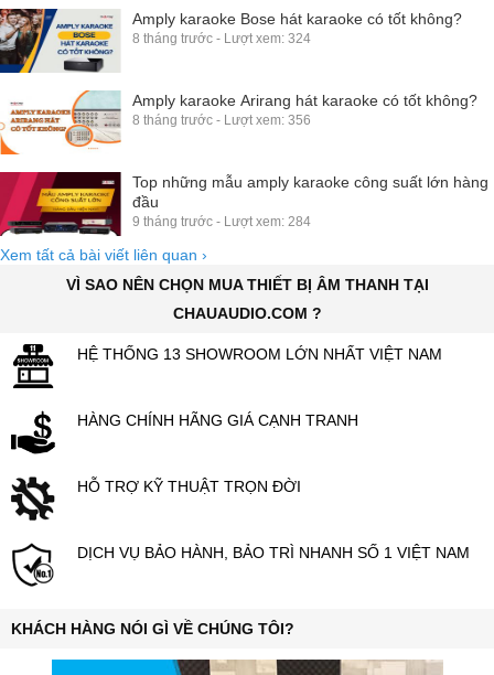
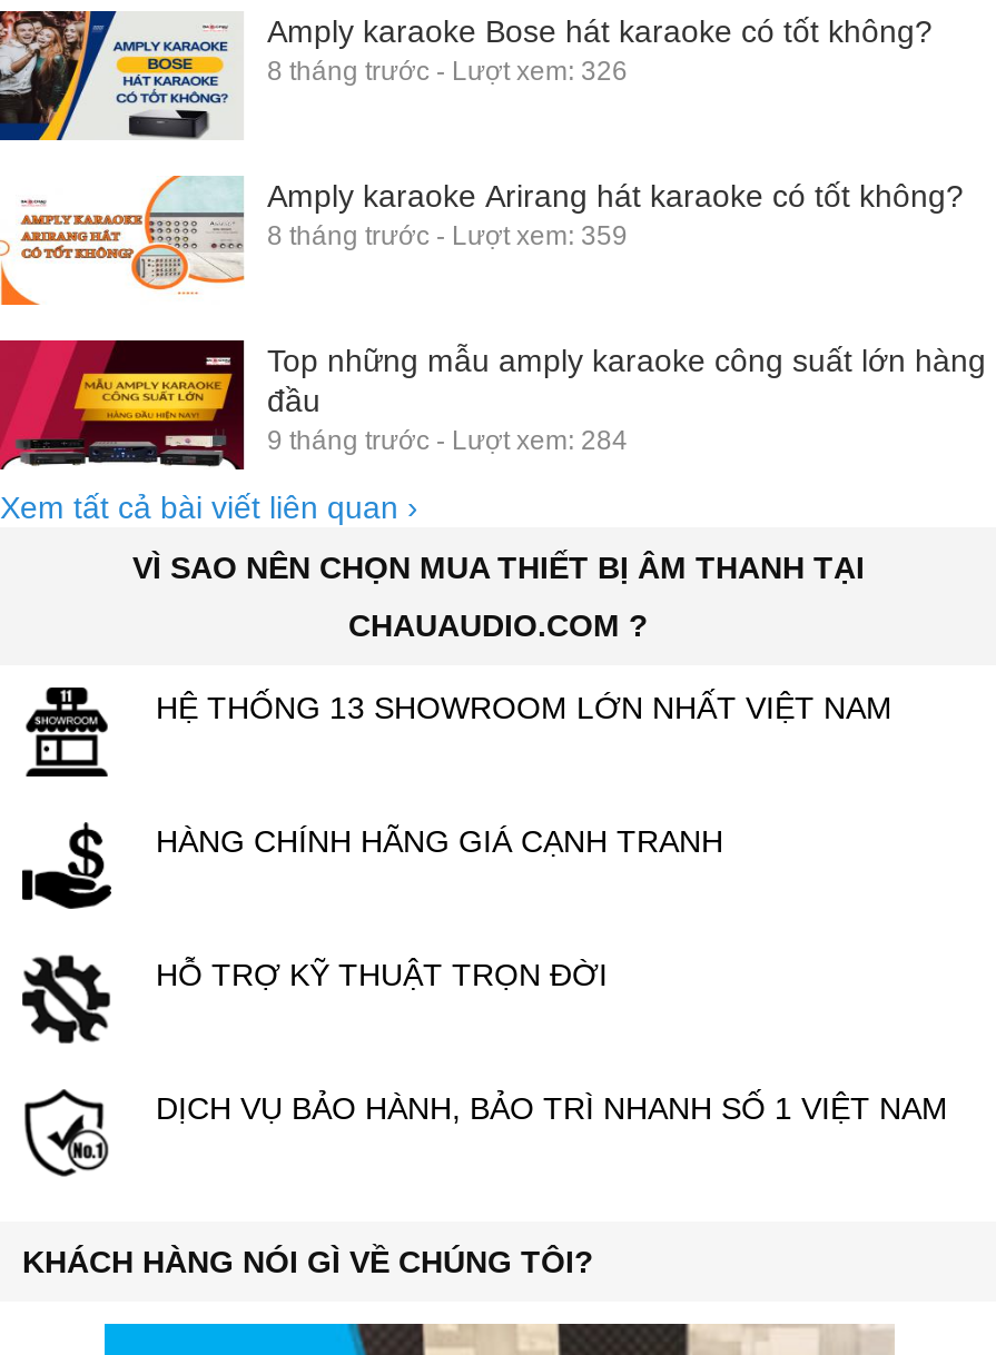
[132,31,311,47] 8 tháng trước - Lượt xem: 324 -> [267,56,628,87] 8 tháng trước - Lượt xem: 326
[132,113,311,128] 8 tháng trước - Lượt xem: 356 -> [267,221,628,252] 8 tháng trước - Lượt xem: 359

